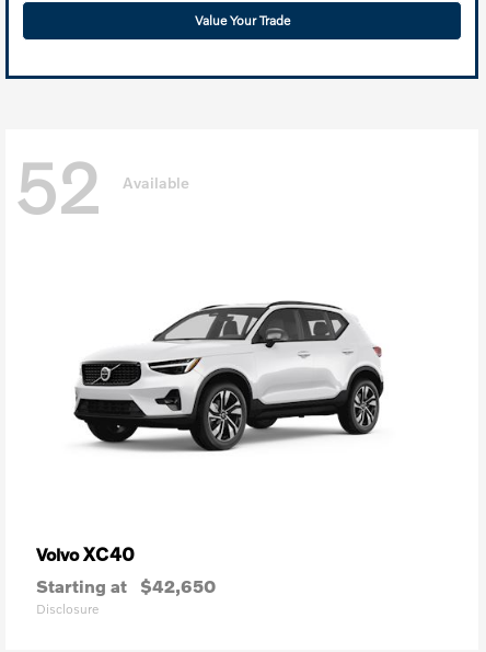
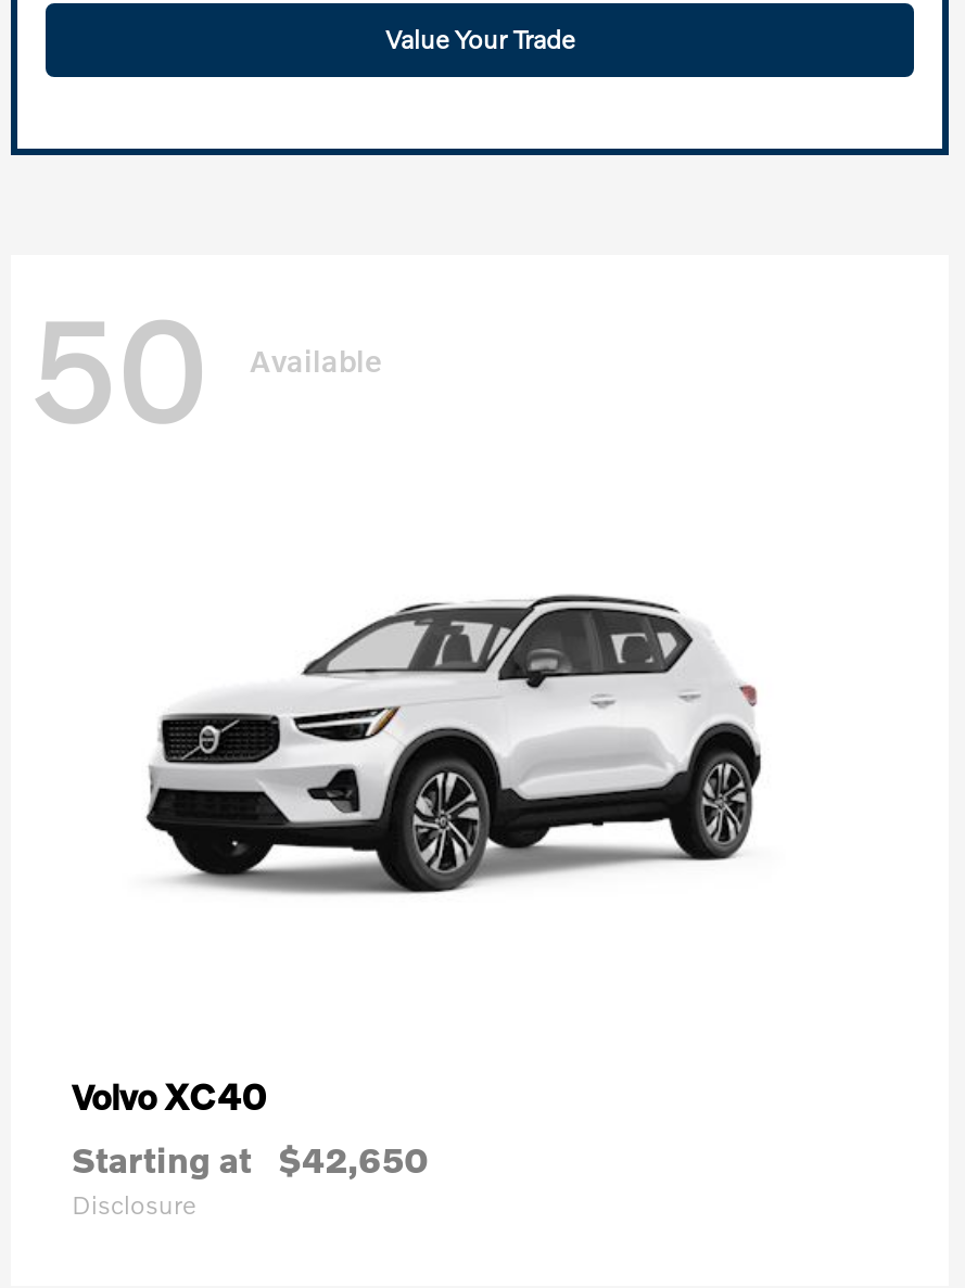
[14,145,189,229] 52 Available -> [28,285,382,452] 50 Available

